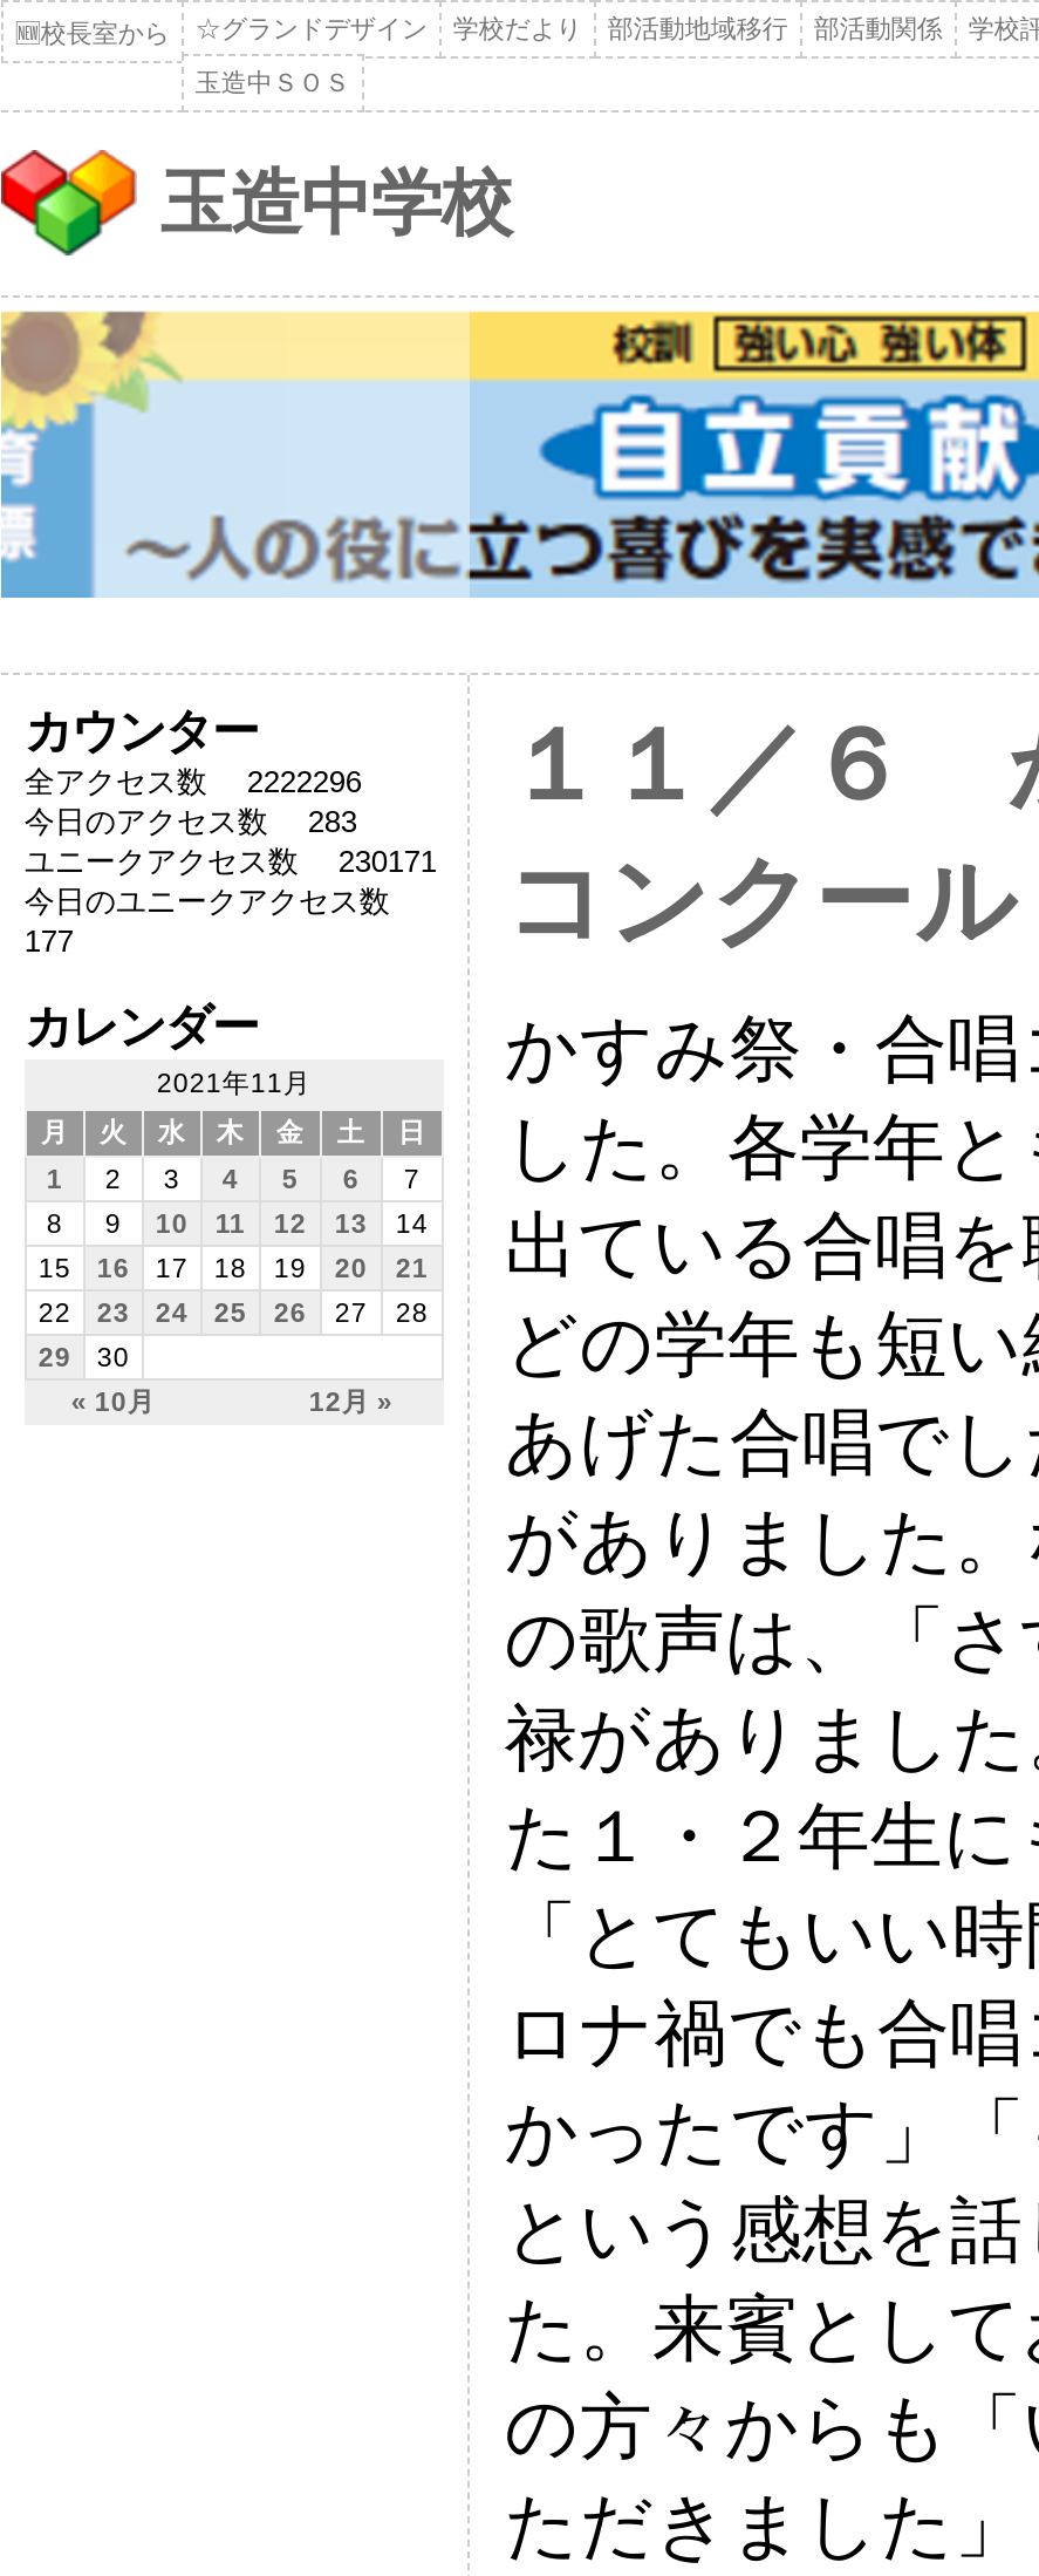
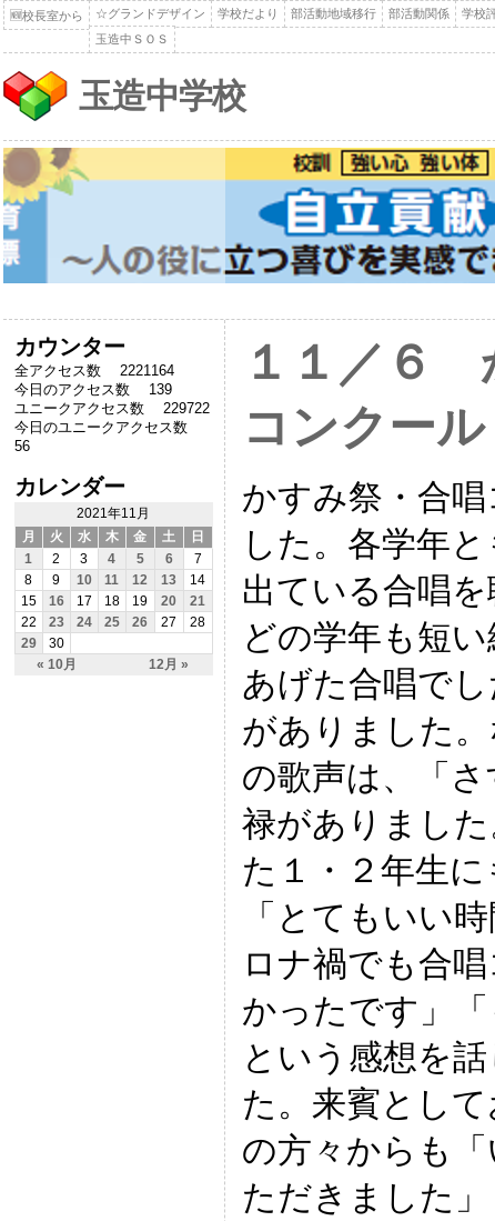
[24,764,362,799] 全アクセス数 2222296 -> [14,362,174,379] 全アクセス数 2221164
[24,804,357,839] 今日のアクセス数 283 -> [14,381,172,398] 今日のアクセス数 139
[24,844,437,879] ユニークアクセス数 230171 -> [14,400,210,417] ユニークアクセス数 229722
[24,924,74,959] 177 -> [14,438,30,454] 56

